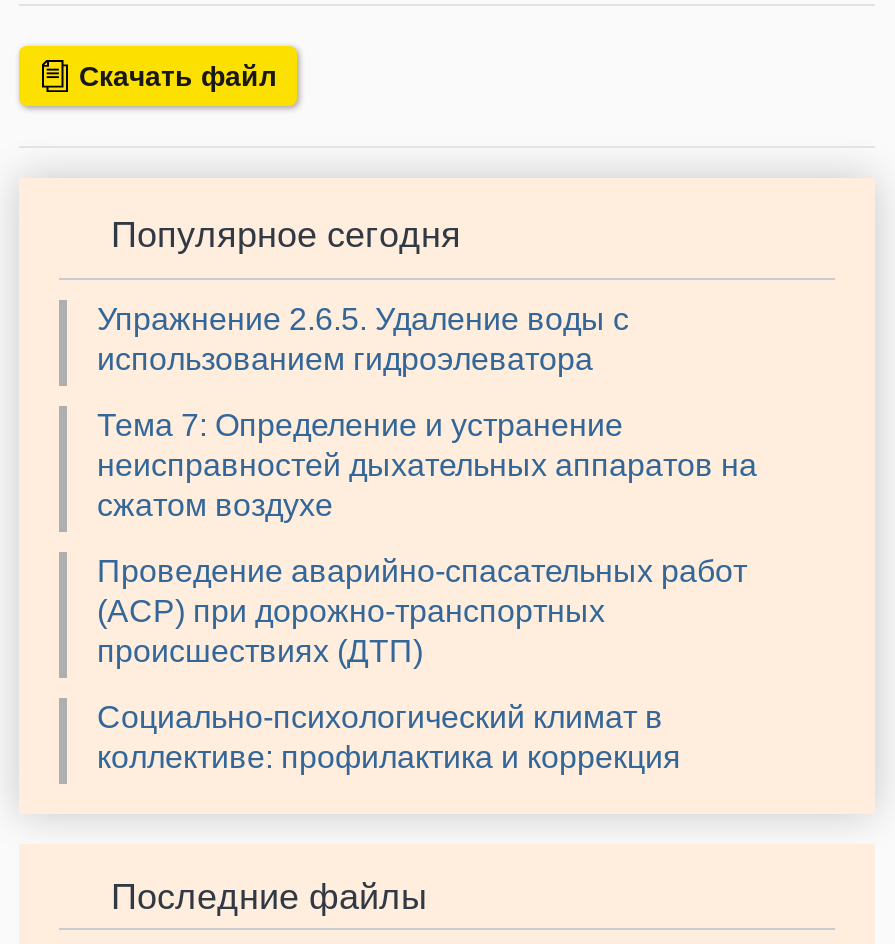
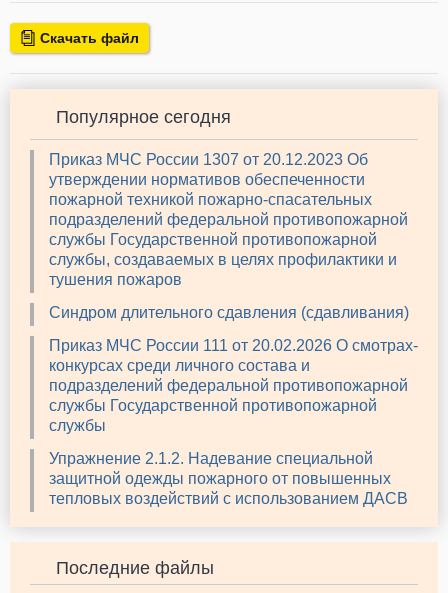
[97,302,629,376] Упражнение 2.6.5. Удаление воды с | использованием гидроэлеватора -> [49,151,408,288] Приказ МЧС России 1307 от 20.12.2023 Об | утверждении нормативов обеспеченности | пожарной техникой пожарно-спасательных | подразделений федеральной противопожарной | службы Государственной противопожарной | службы, создаваемых в целях профилактики и | тушения пожаров
[97,408,757,522] Тема 7: Определение и устранение | неисправностей дыхательных аппаратов на | сжатом воздухе -> [49,304,409,321] Синдром длительного сдавления (сдавливания)
[97,554,747,668] Проведение аварийно-спасательных работ | (АСР) при дорожно-транспортных | происшествиях (ДТП) -> [49,337,418,434] Приказ МЧС России 111 от 20.02.2026 О смотрах- | конкурсах среди личного состава и | подразделений федеральной противопожарной | службы Государственной противопожарной | службы
[97,700,681,774] Социально-психологический климат в | коллективе: профилактика и коррекция -> [49,450,408,507] Упражнение 2.1.2. Надевание специальной | защитной одежды пожарного от повышенных | тепловых воздействий с использованием ДАСВ

